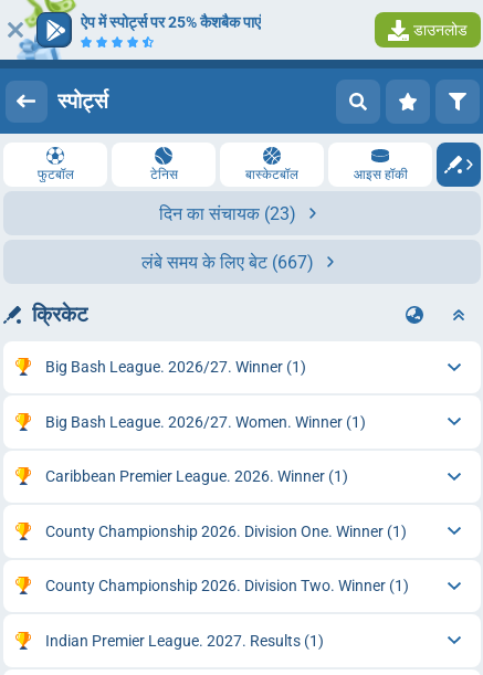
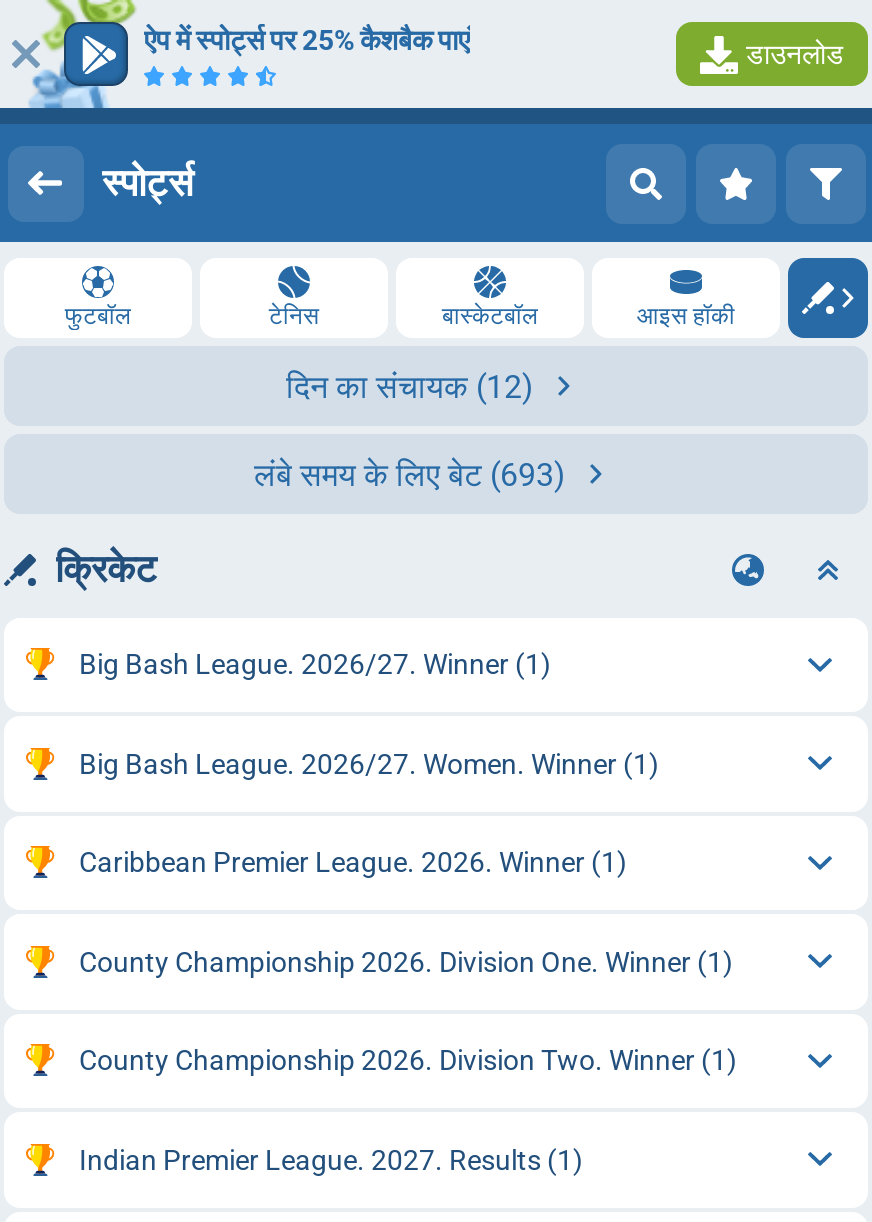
[159,203,296,224] दिन का संचायक (23) -> [286,367,534,405] दिन का संचायक (12)
[141,251,314,272] लंबे समय के लिए बेट (667) -> [254,455,566,493] लंबे समय के लिए बेट (693)

